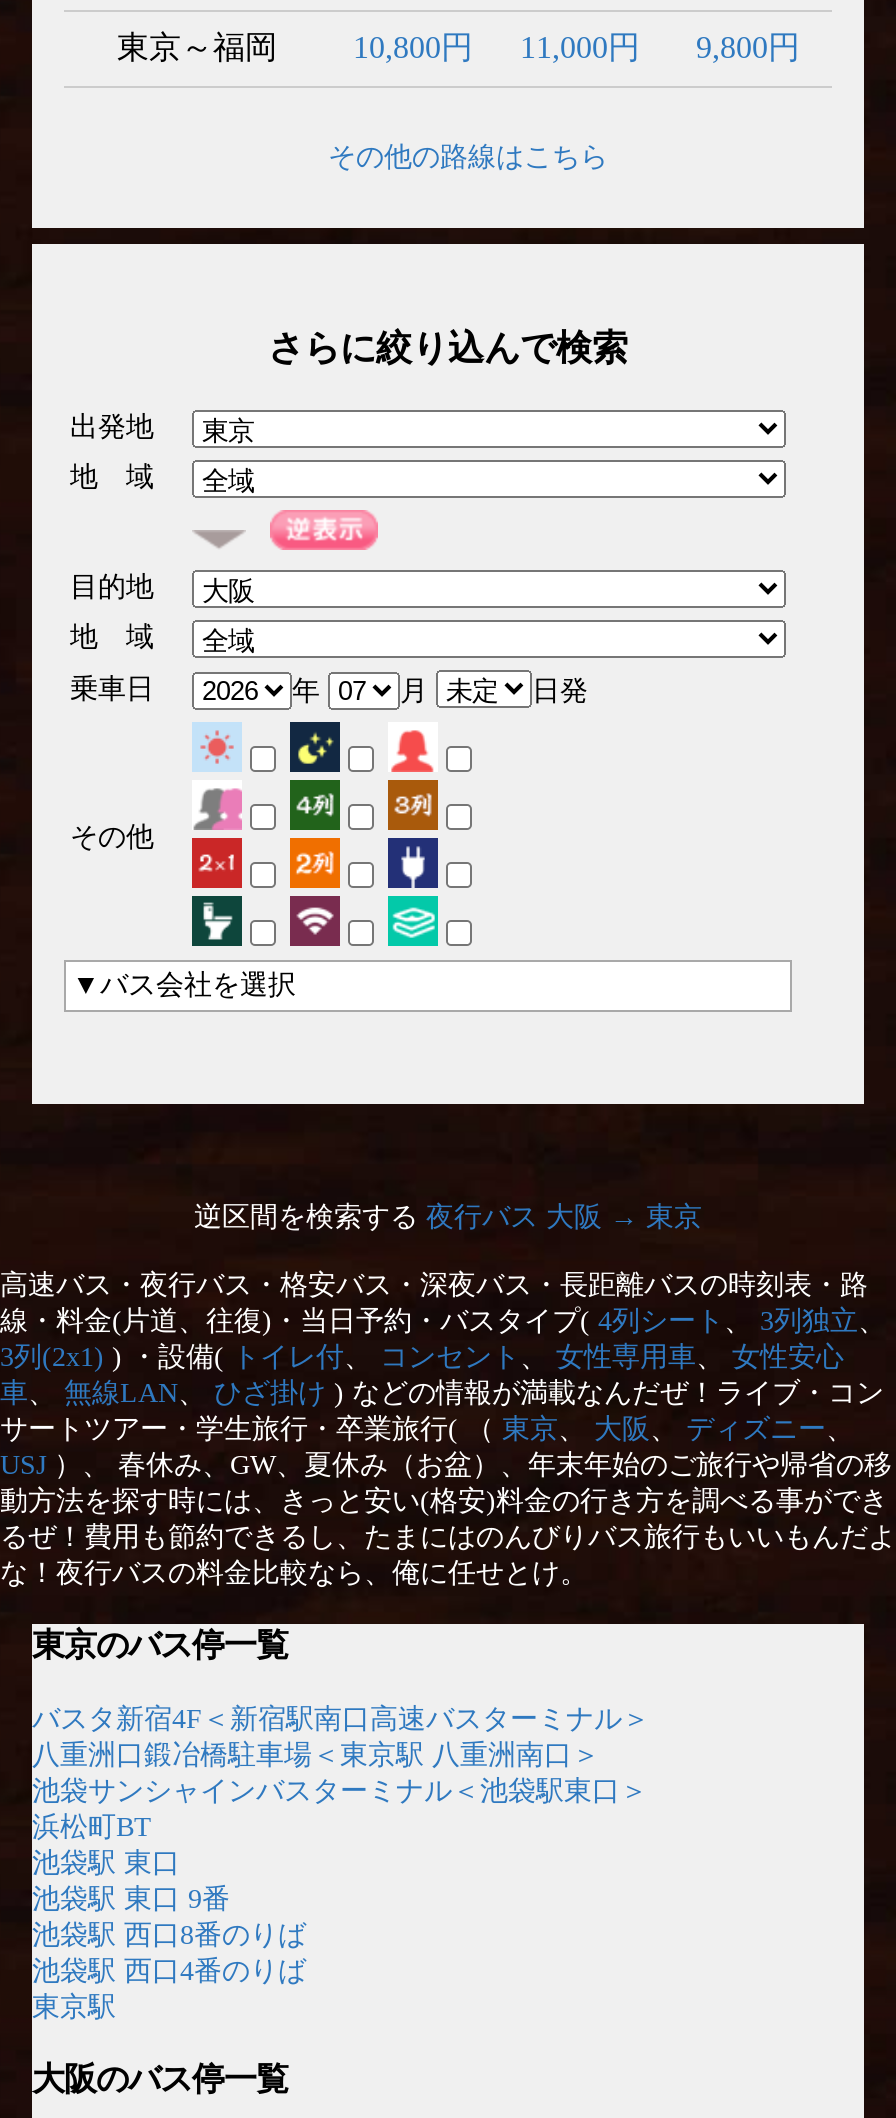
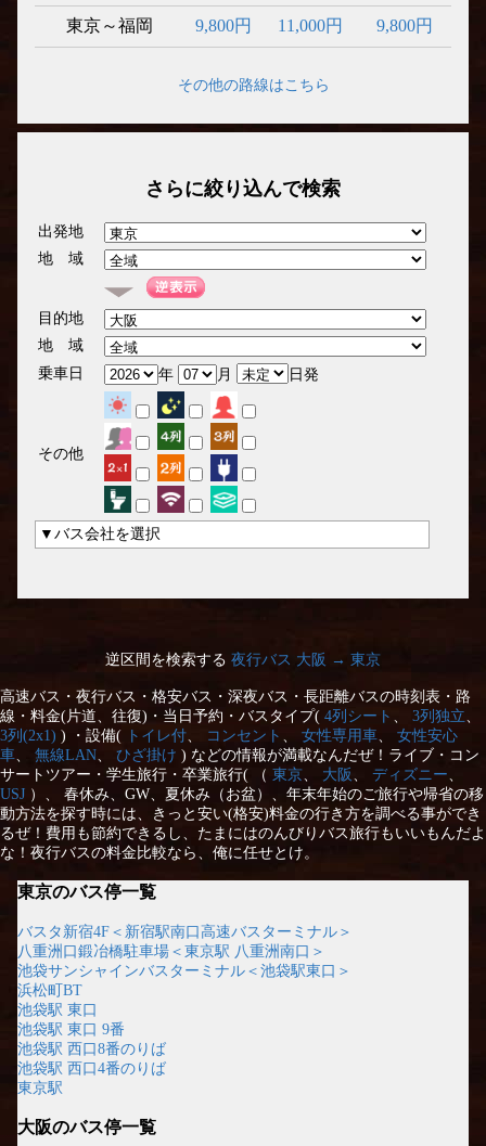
[353,30,800,64] 10,800円 11,000円 9,800円 -> [195,16,432,34] 9,800円 11,000円 9,800円

